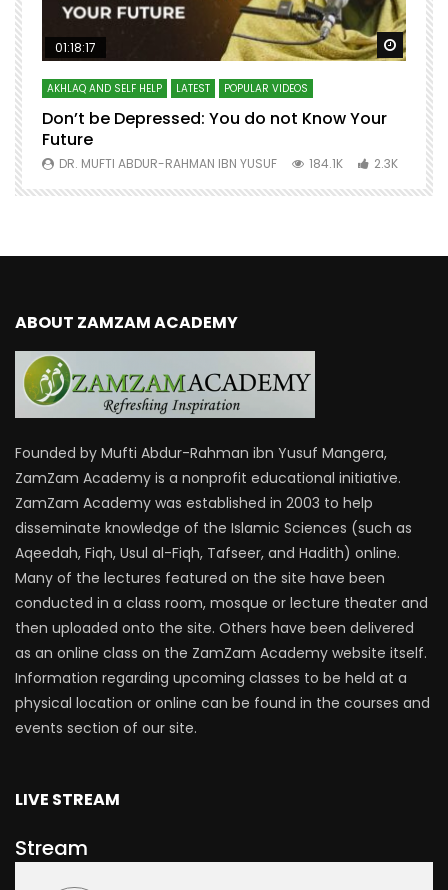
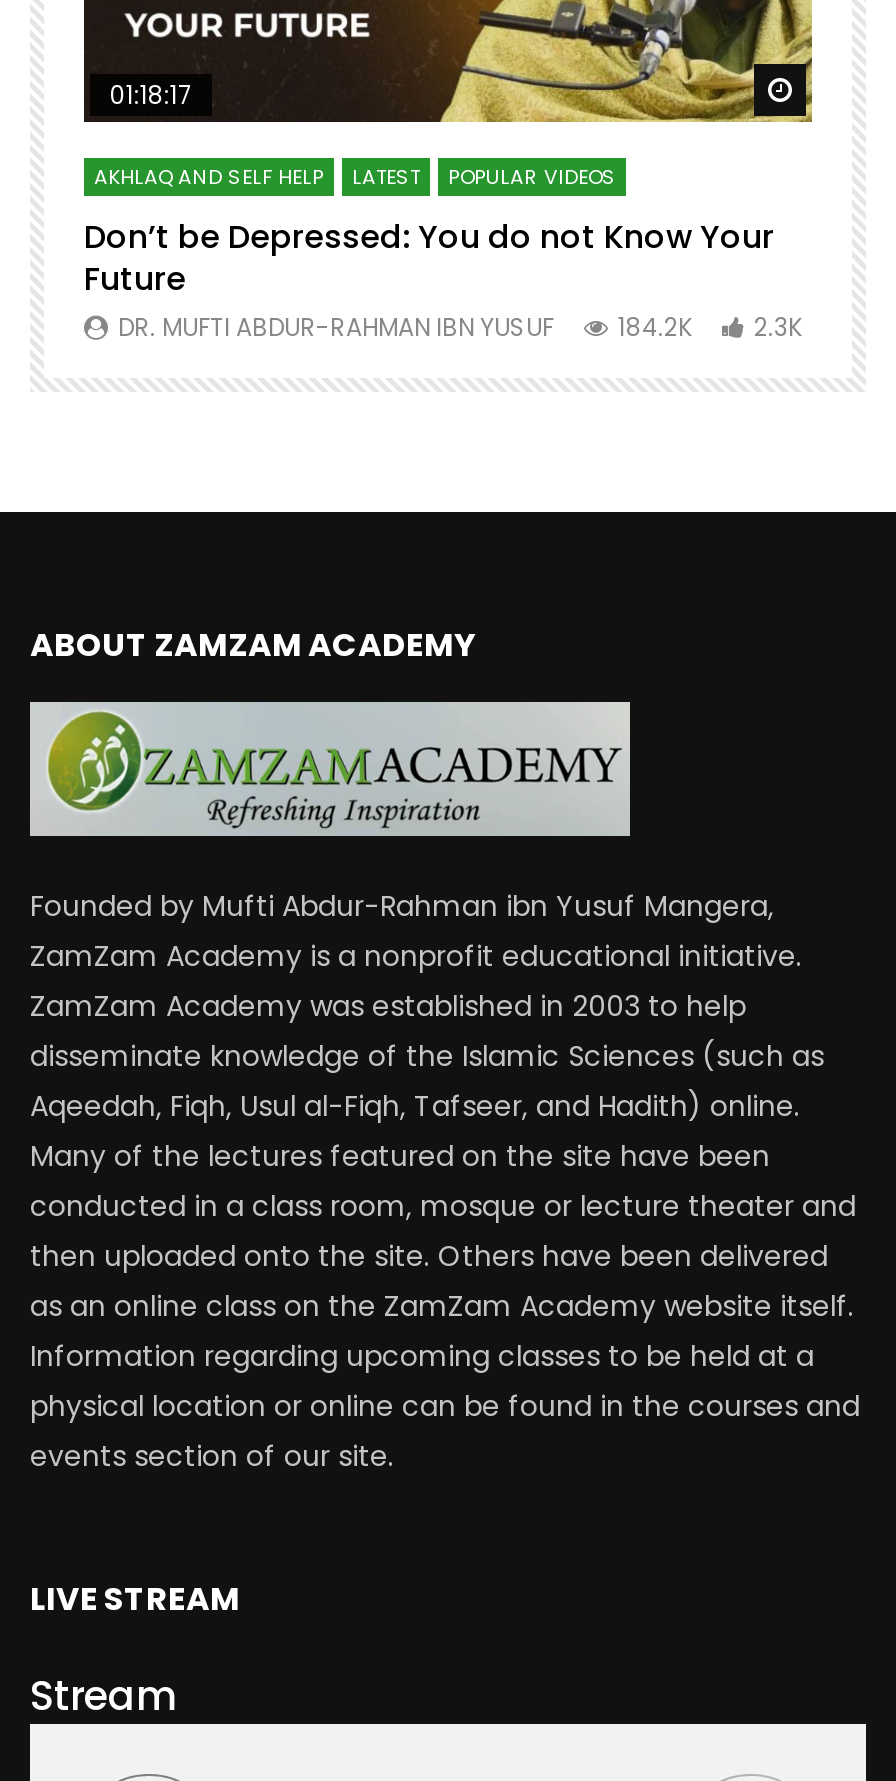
[59,155,398,172] DR. MUFTI ABDUR-RAHMAN IBN YUSUF 184.1K 2.3K -> [118,310,802,344] DR. MUFTI ABDUR-RAHMAN IBN YUSUF 184.2K 2.3K

